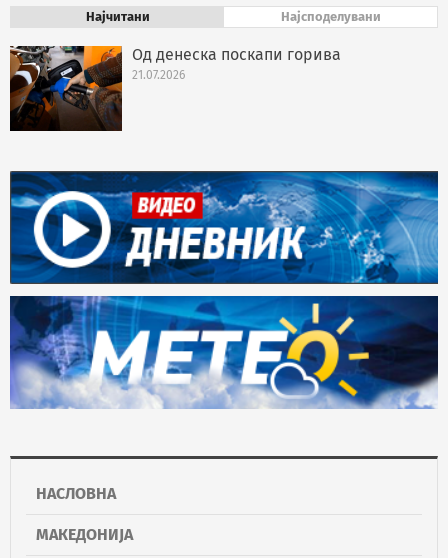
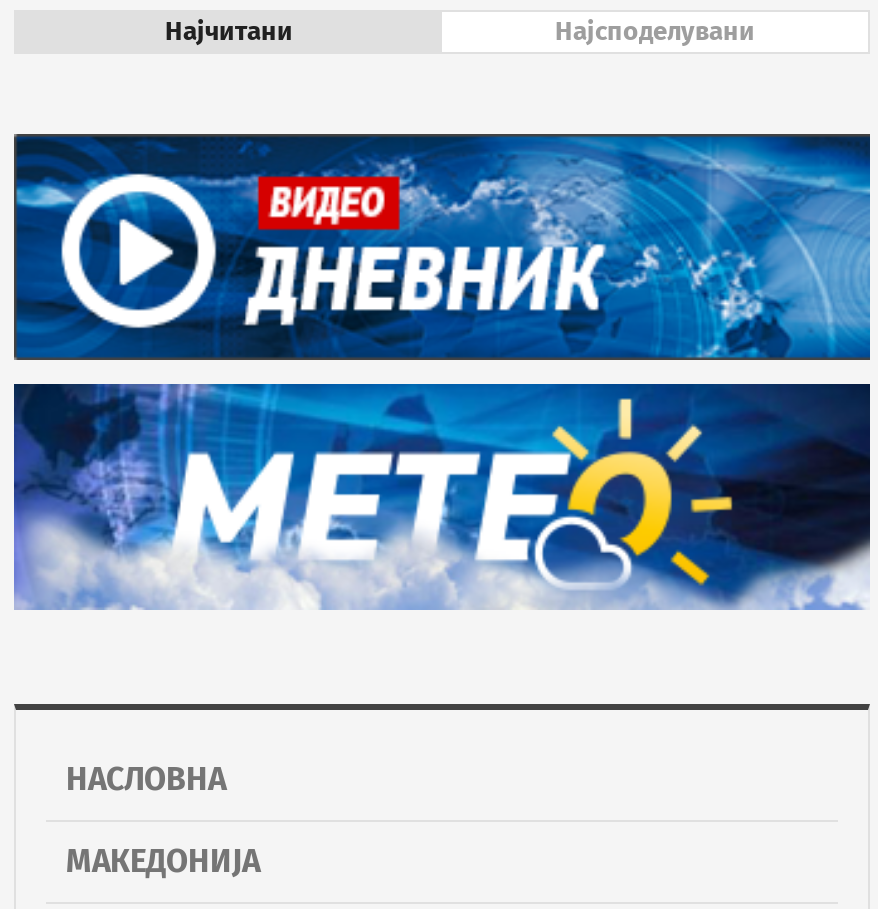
[9,45,341,132] [image] | Од денеска поскапи горива | 21.07.2026 -> none

